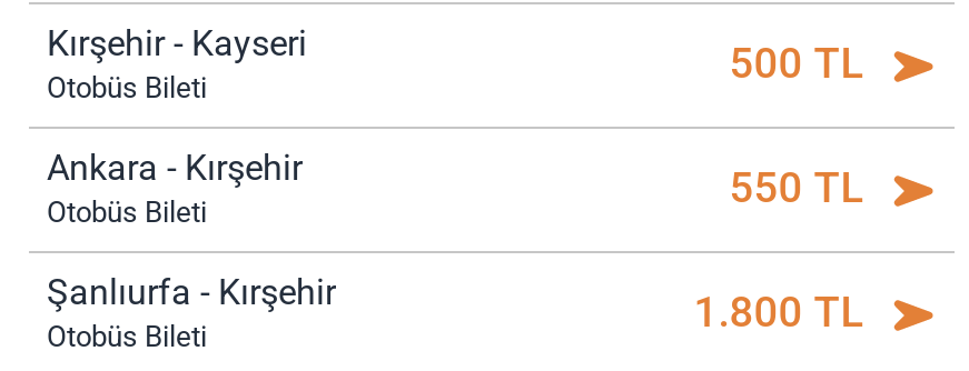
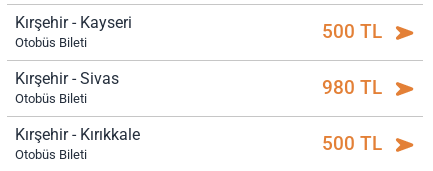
[47,147,303,189] Ankara - Kırşehir -> [15,69,119,88] Kırşehir - Sivas
[729,162,863,213] 550 TL -> [322,76,382,99] 980 TL
[47,271,336,313] Şanlıurfa - Kırşehir -> [15,125,140,144] Kırşehir - Kırıkkale
[694,286,863,337] 1.800 TL -> [322,132,382,155] 500 TL

